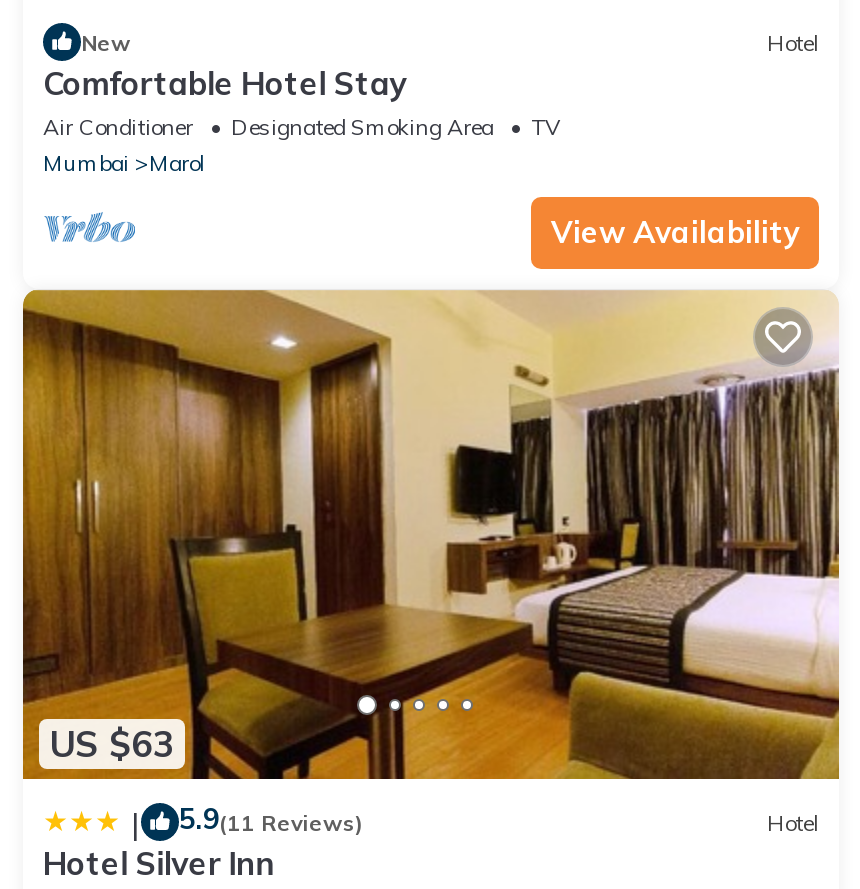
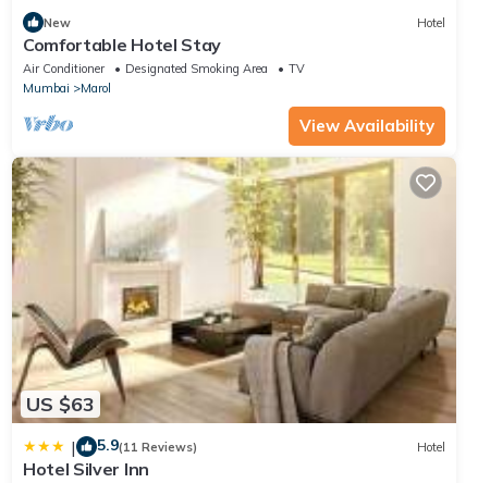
[21,289,839,781] [image] -> [11,157,457,424] [image]

